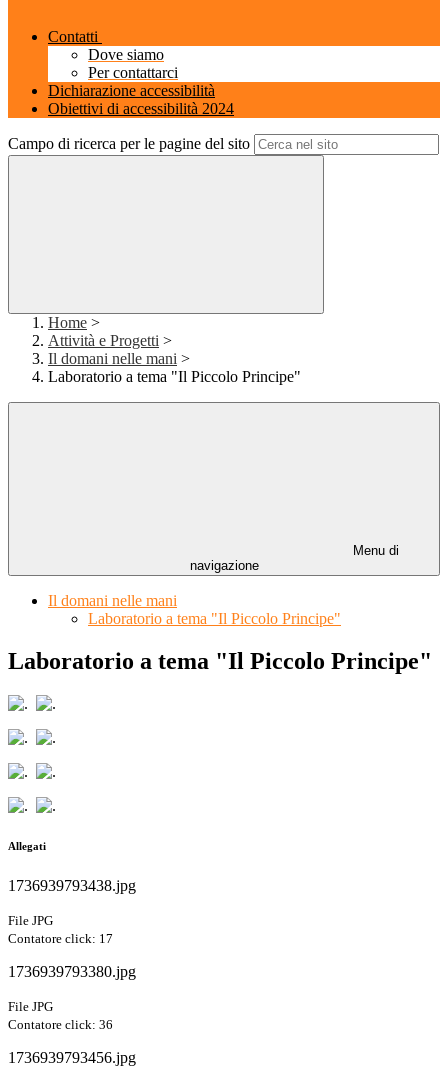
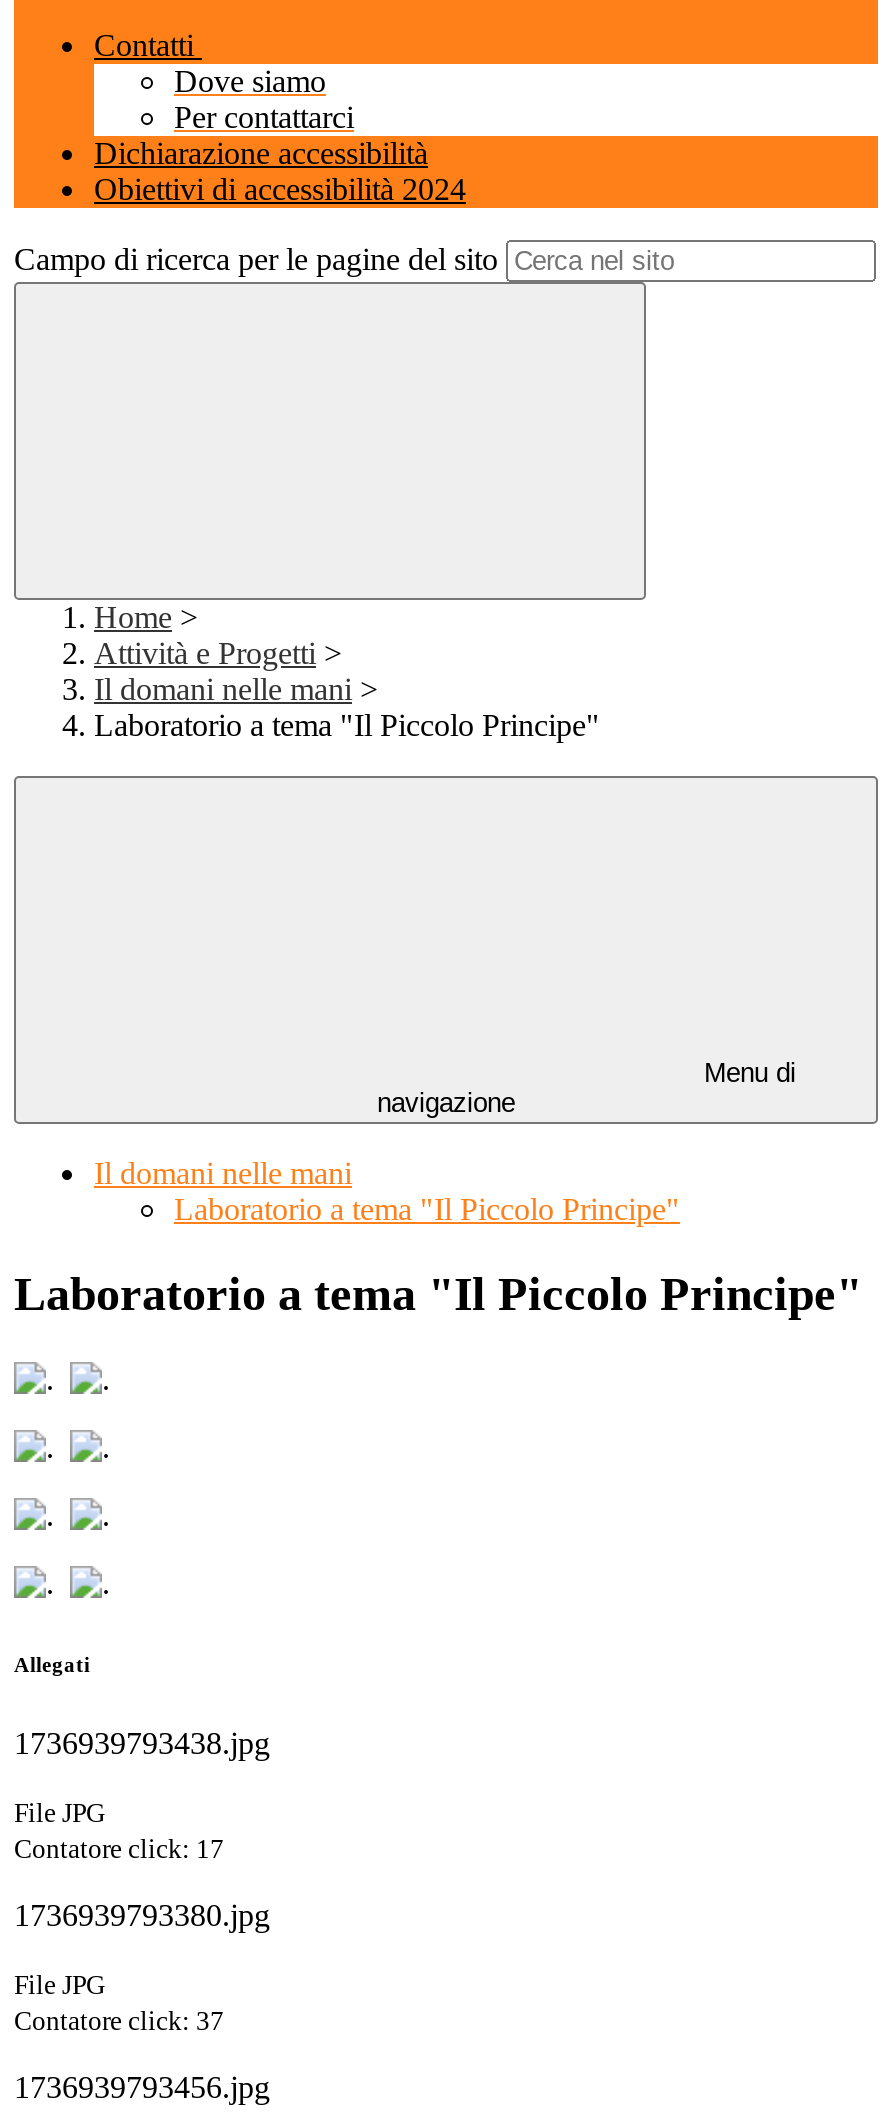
[8,1017,113,1032] Contatore click: 36 -> [14,2006,224,2036] Contatore click: 37

